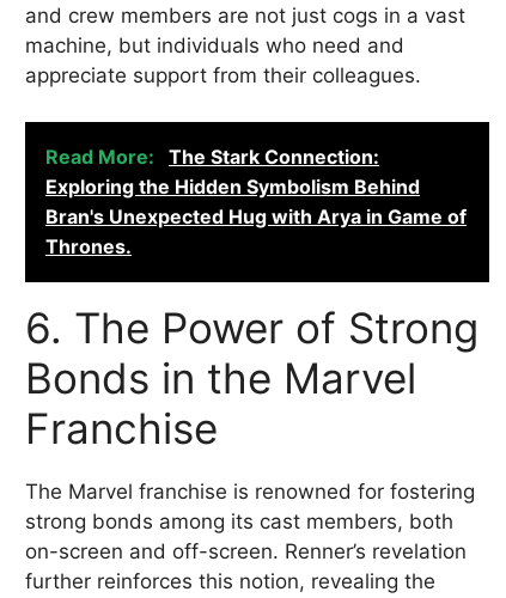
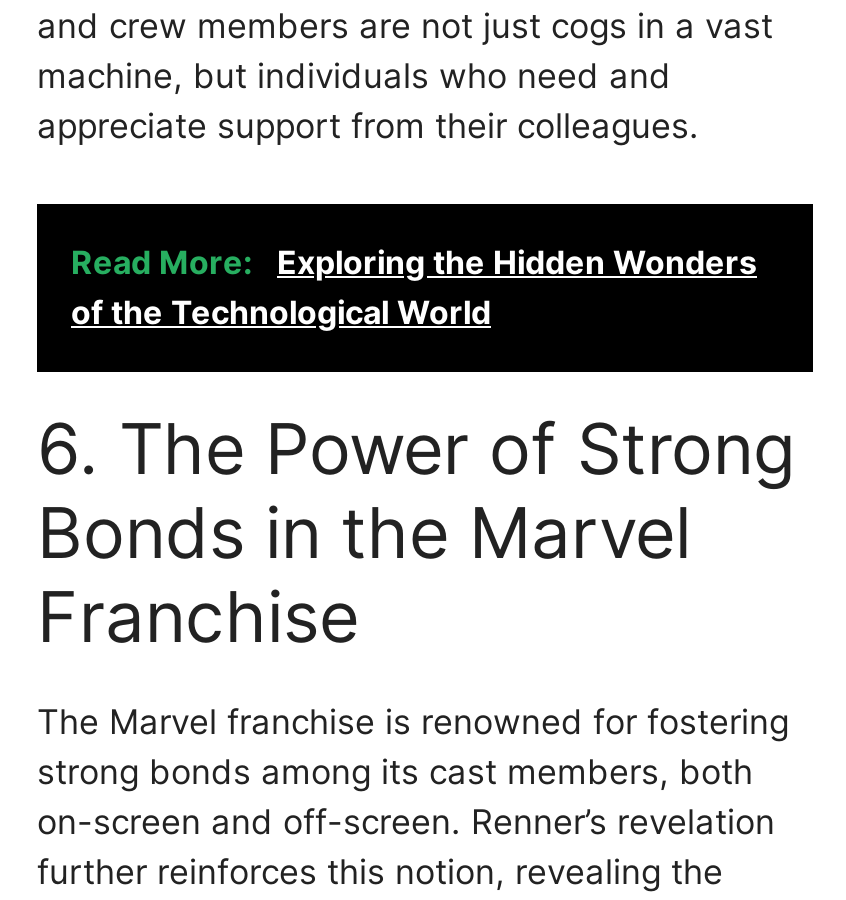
[45,144,467,258] Read More: The Stark Connection: | Exploring the Hidden Symbolism Behind | Bran's Unexpected Hug with Arya in Game of | Thrones. -> [71,242,757,332] Read More: Exploring the Hidden Wonders | of the Technological World

